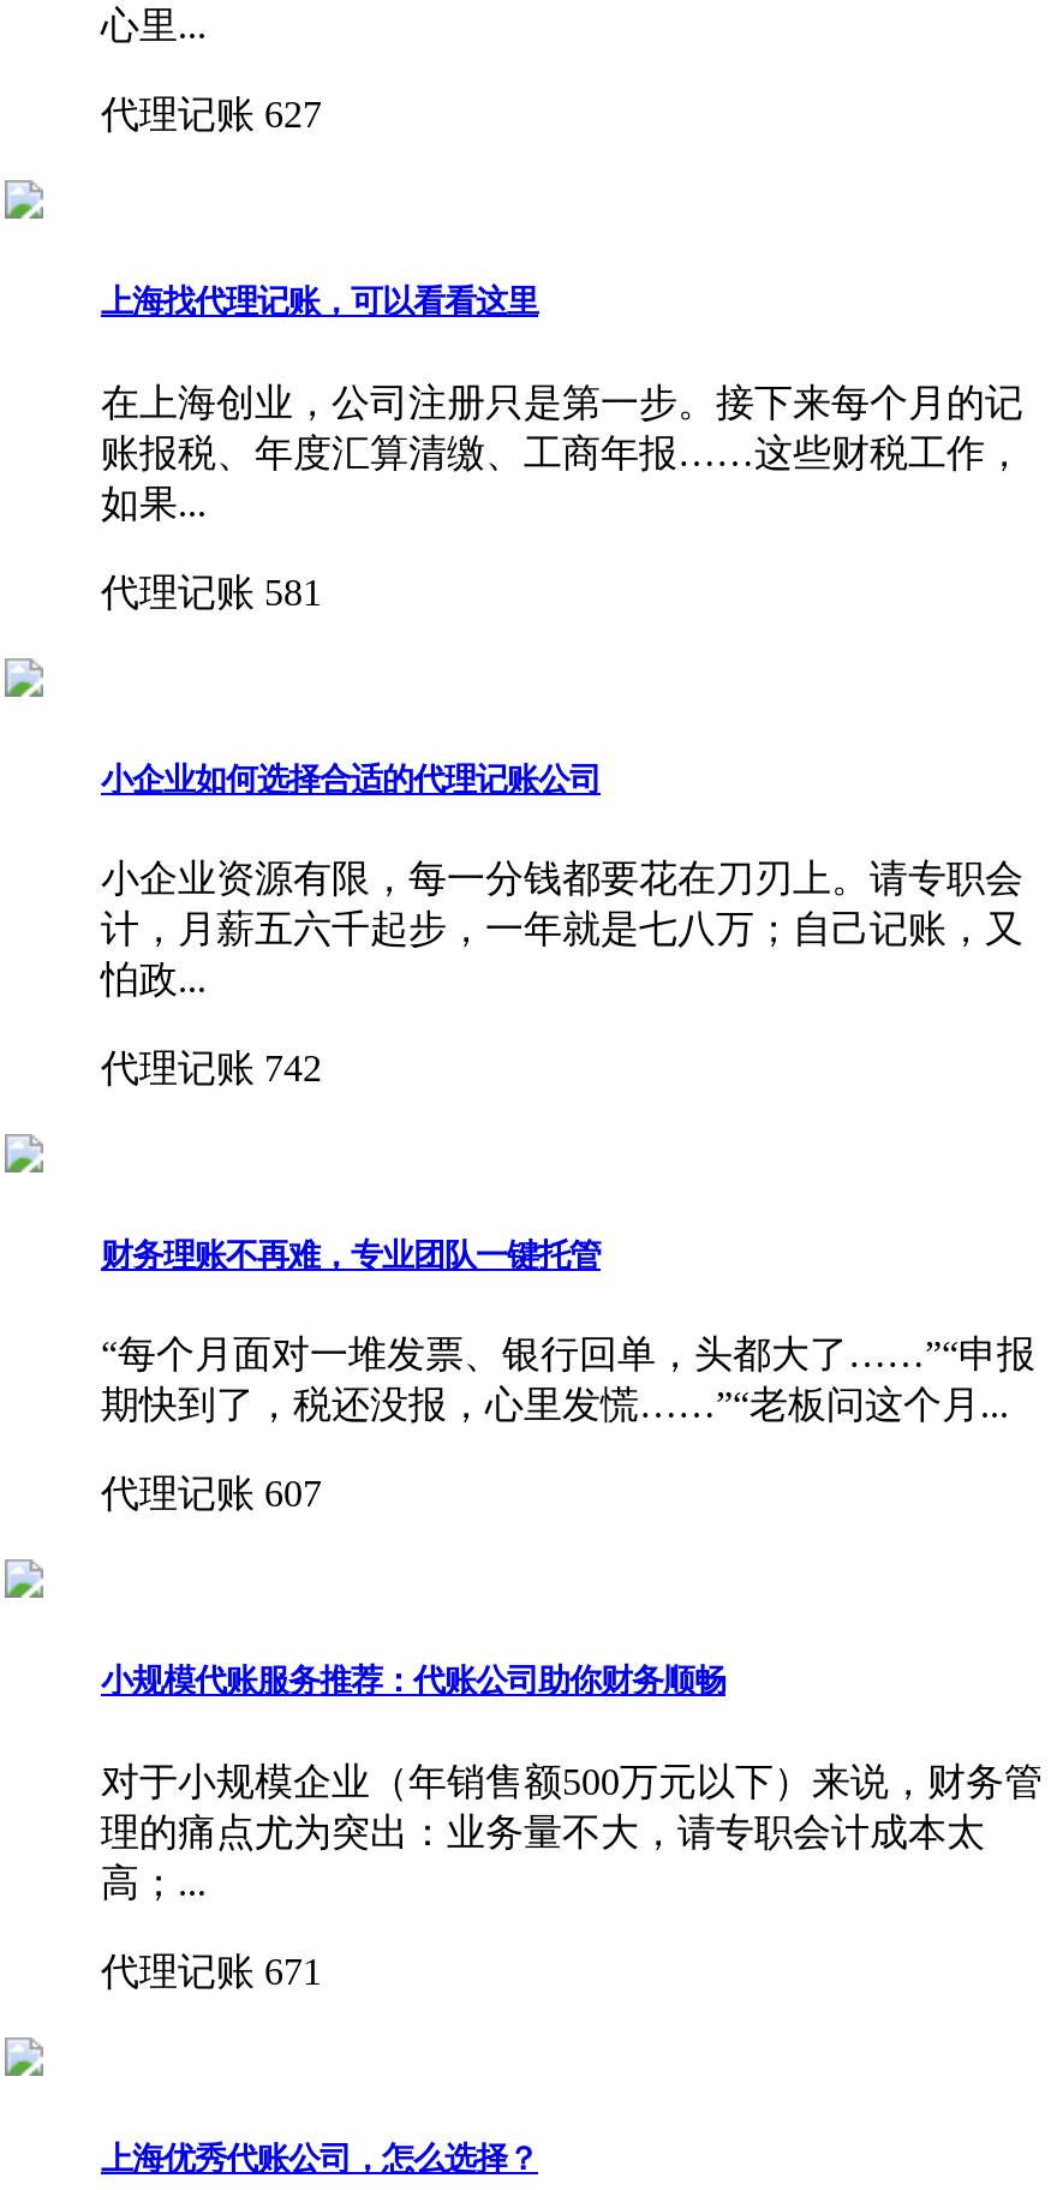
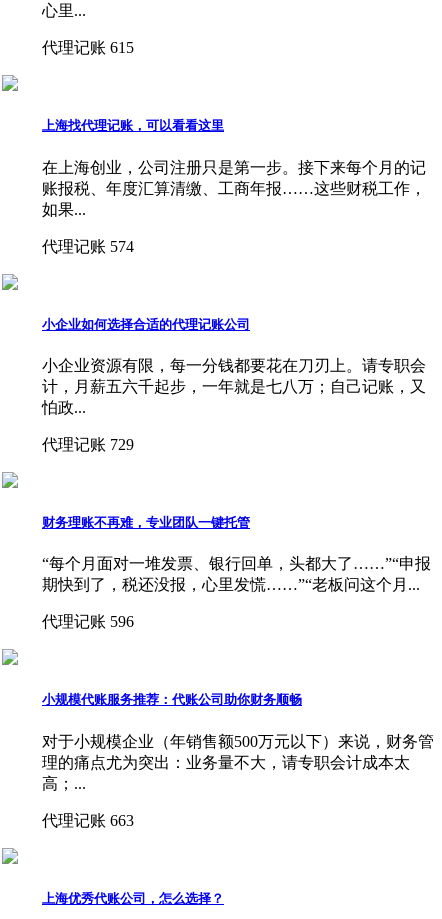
[101,94,322,135] 代理记账 627 -> [42,39,134,56] 代理记账 615
[101,571,322,611] 代理记账 581 -> [42,237,134,254] 代理记账 574
[101,1047,322,1088] 代理记账 742 -> [42,436,134,453] 代理记账 729
[101,1473,322,1514] 代理记账 607 -> [42,613,134,630] 代理记账 596
[101,1950,322,1991] 代理记账 671 -> [42,811,134,828] 代理记账 663

